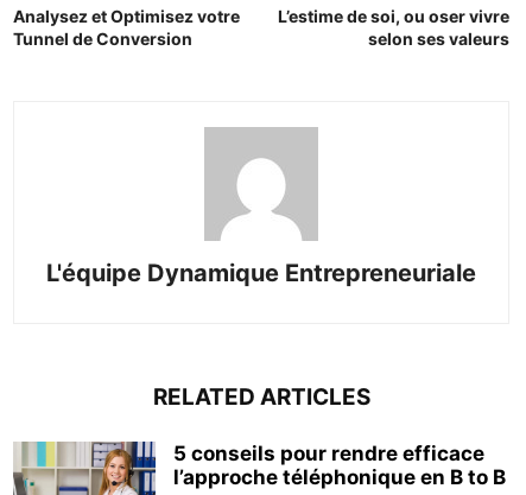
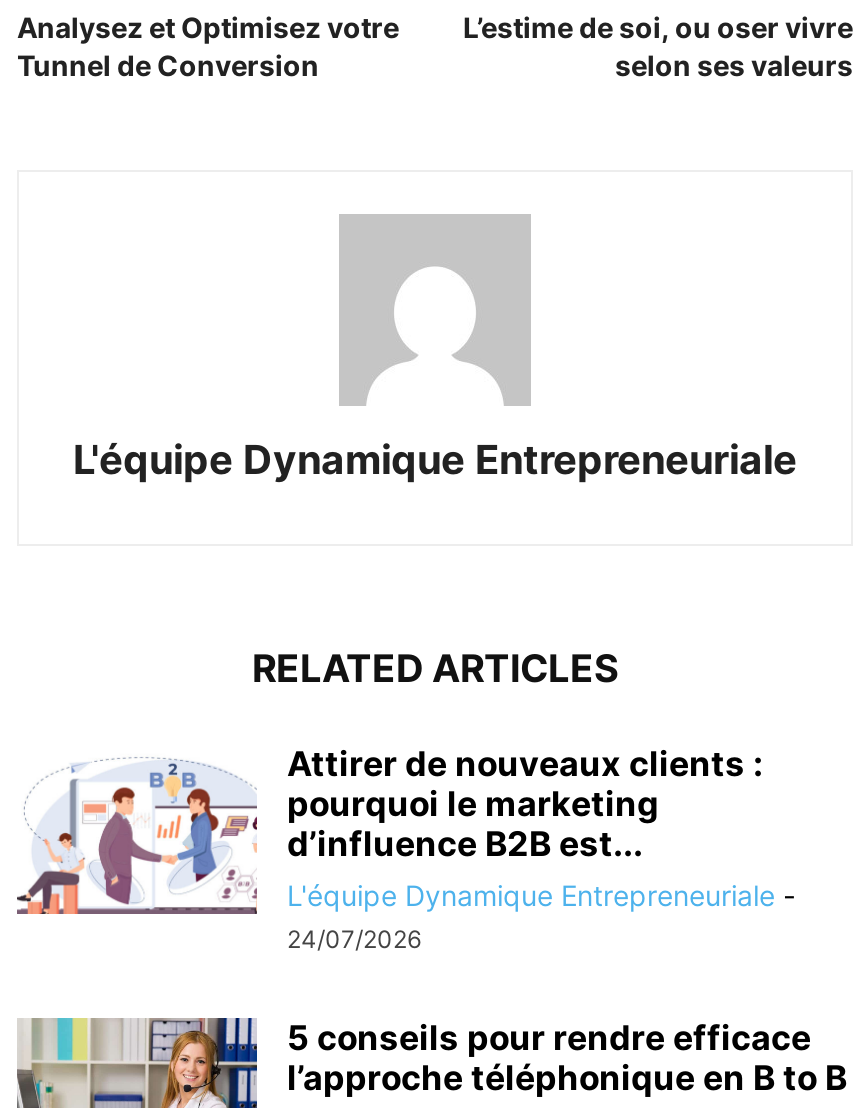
none -> [19,745,795,955] [image] | Attirer de nouveaux clients : | pourquoi le marketing | d’influence B2B est... | L'équipe Dynamique Entrepreneuriale - | 24/07/2026

